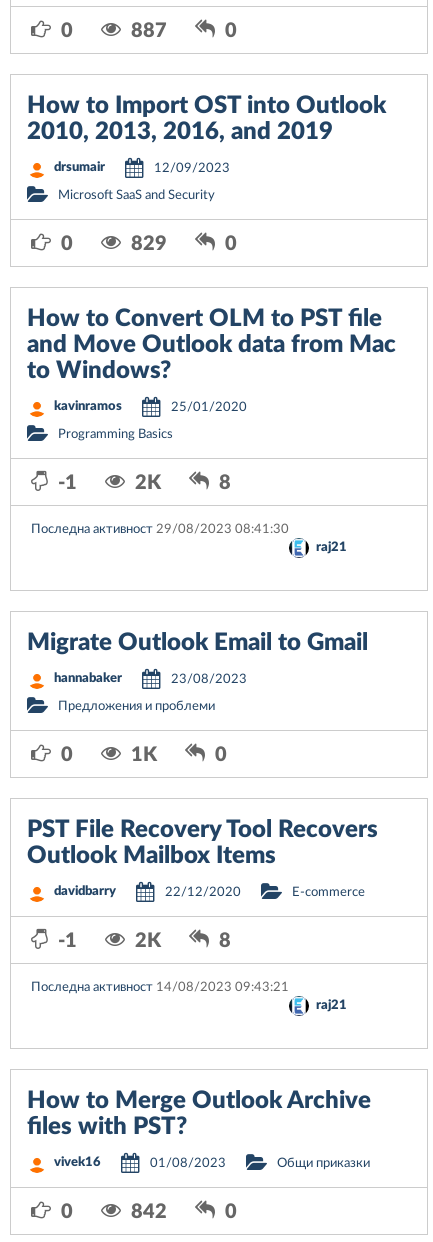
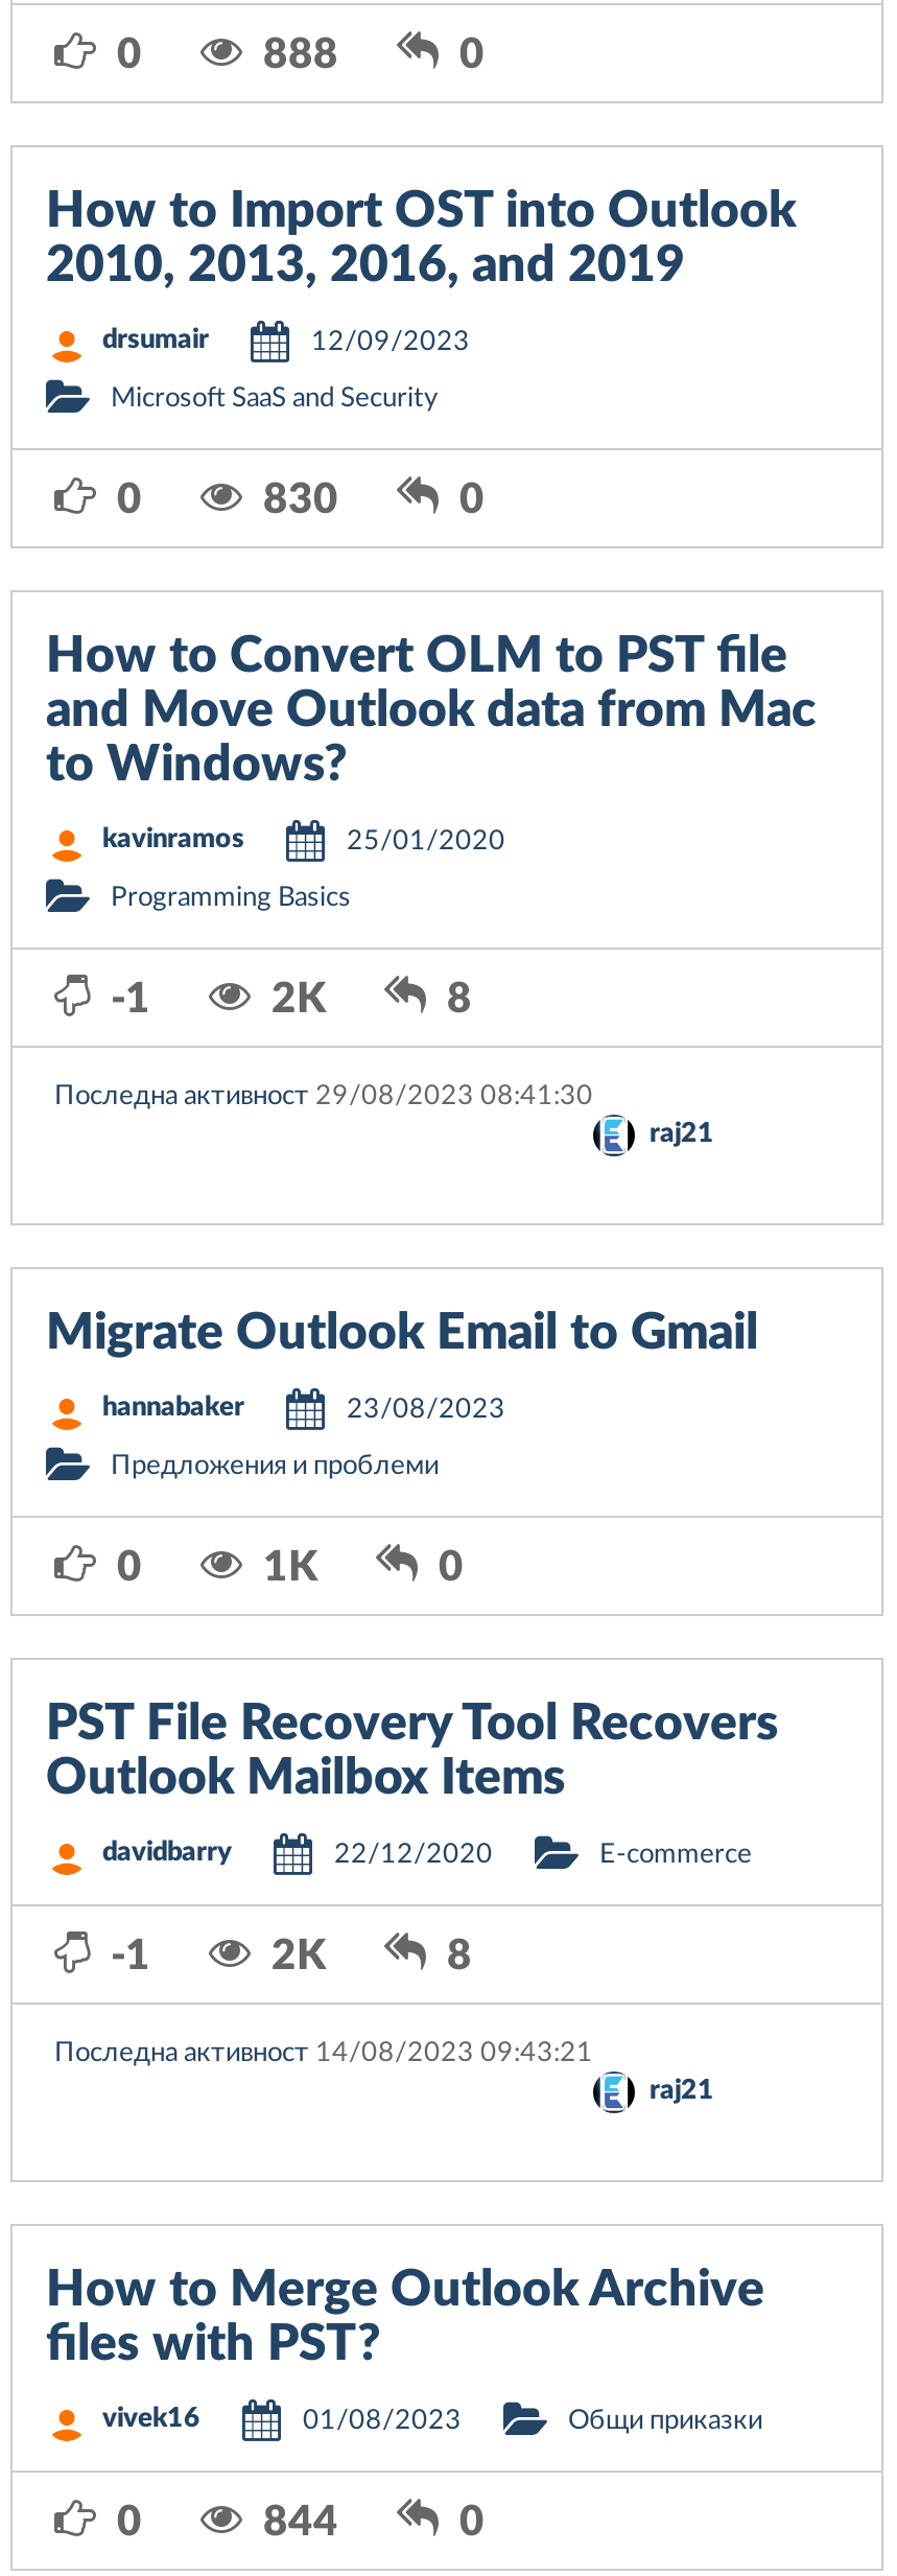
[131,21,167,41] 887 -> [263,34,338,76] 888
[131,234,167,254] 829 -> [263,479,338,521] 830
[131,1202,167,1222] 842 -> [263,2502,338,2544] 844

